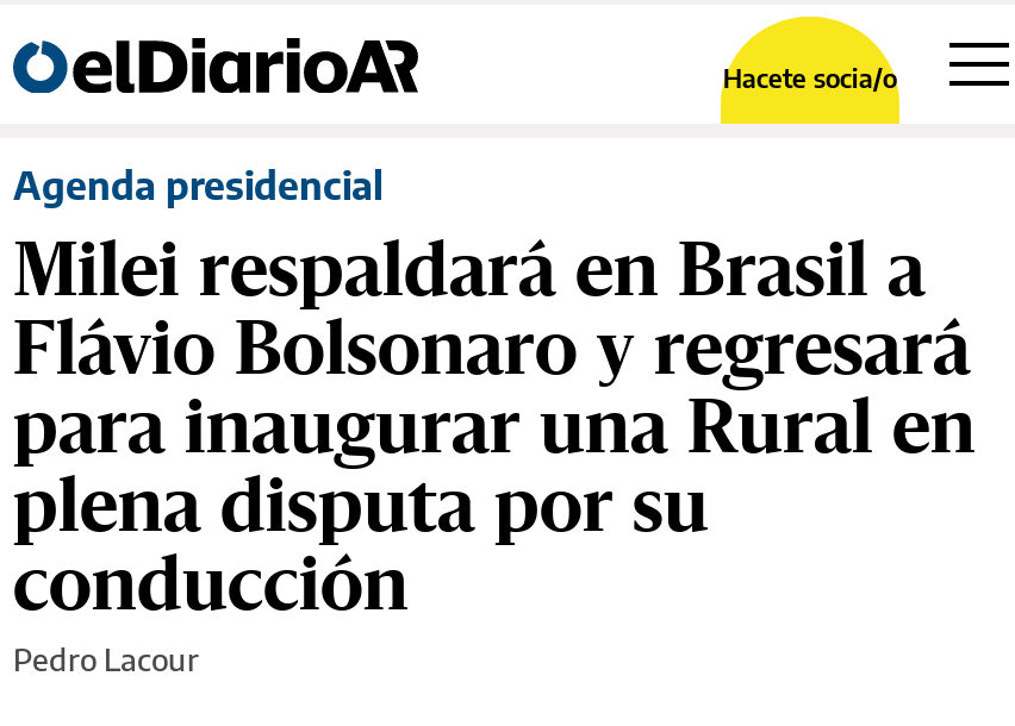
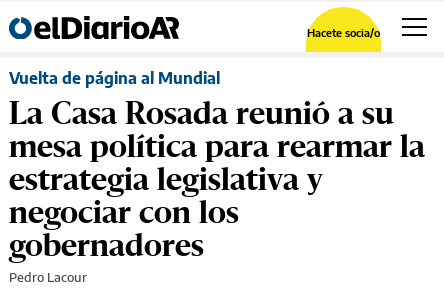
[13,162,976,628] Agenda presidencial | Milei respaldará en Brasil a | Flávio Bolsonaro y regresará | para inaugurar una Rural en | plena disputa por su | conducción -> [9,68,425,264] Vuelta de página al Mundial | La Casa Rosada reunió a su | mesa política para rearmar la | estrategia legislativa y | negociar con los | gobernadores

